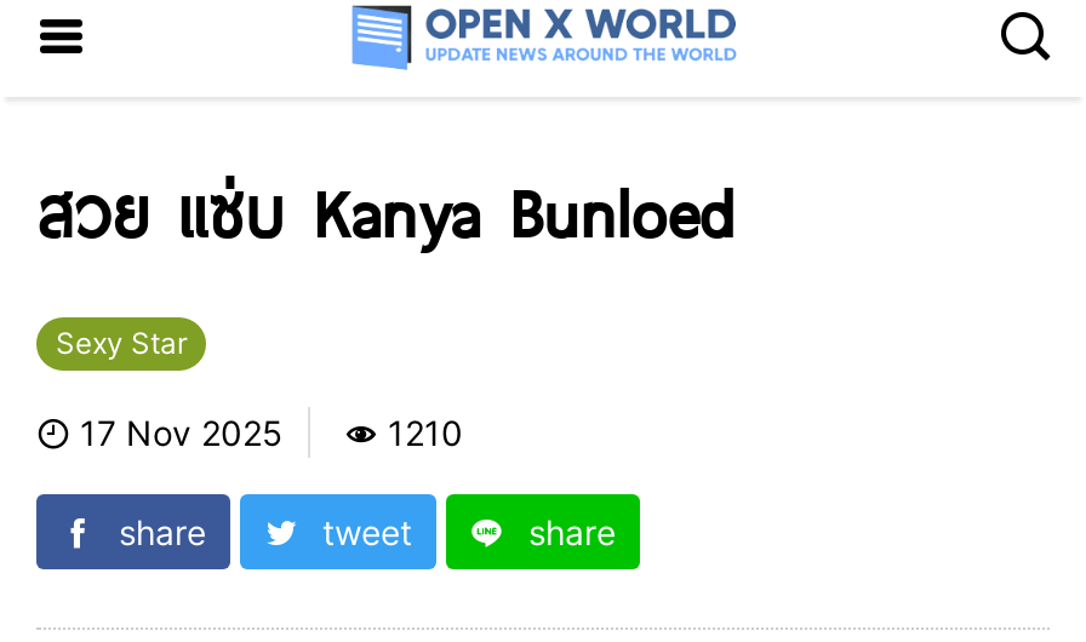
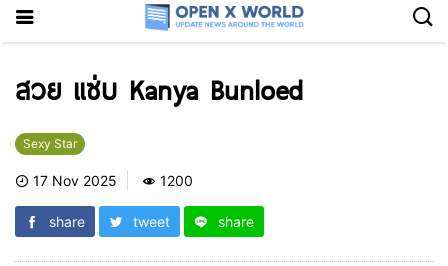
[378,412,463,453] 1210 -> [156,172,193,189] 1200

